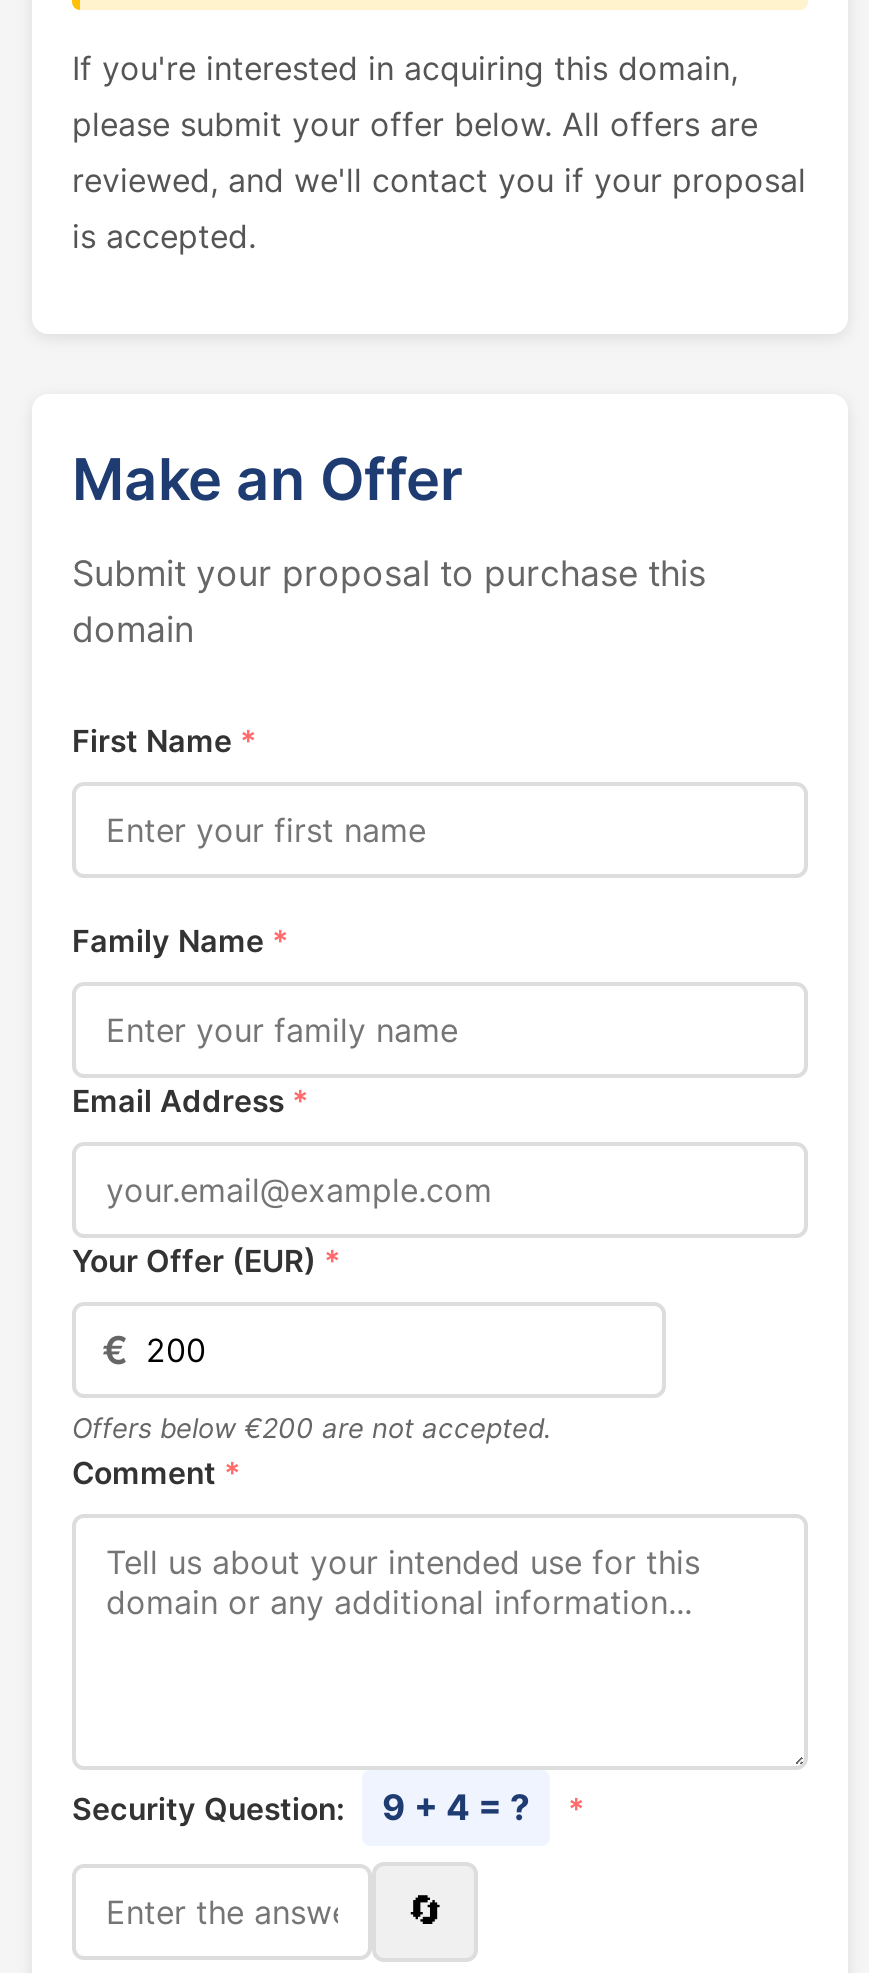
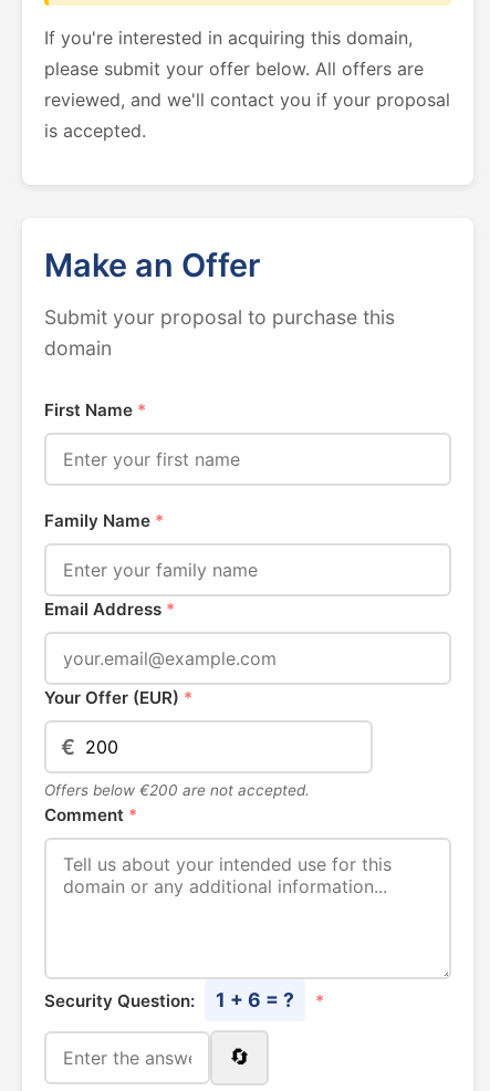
[382,1786,530,1828] 9 + 4 = ? -> [216,988,294,1011] 1 + 6 = ?

